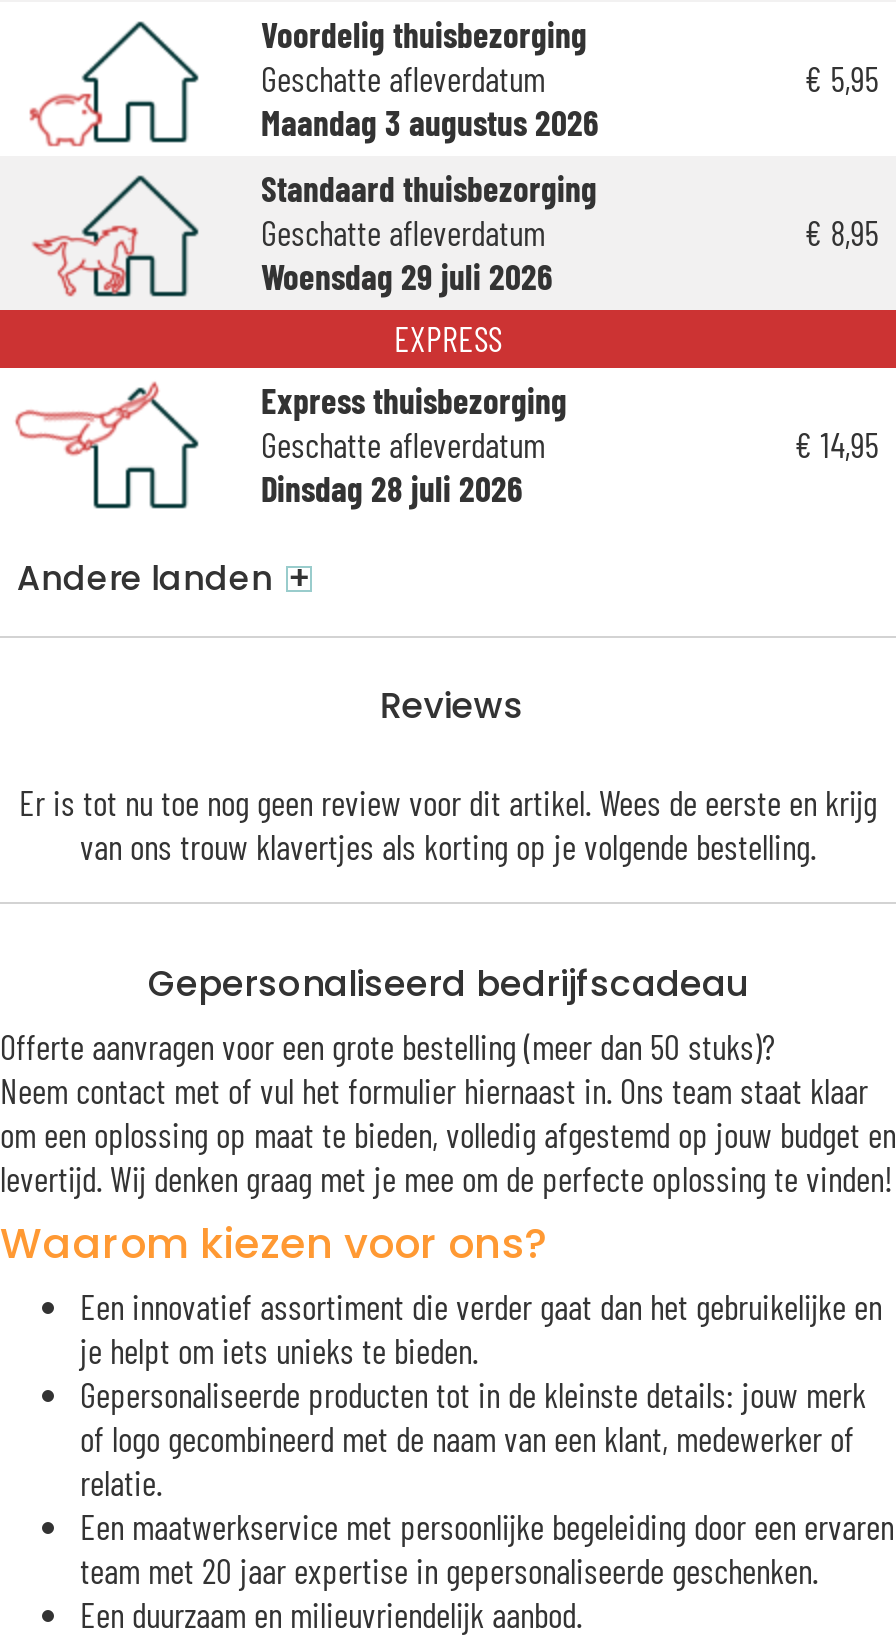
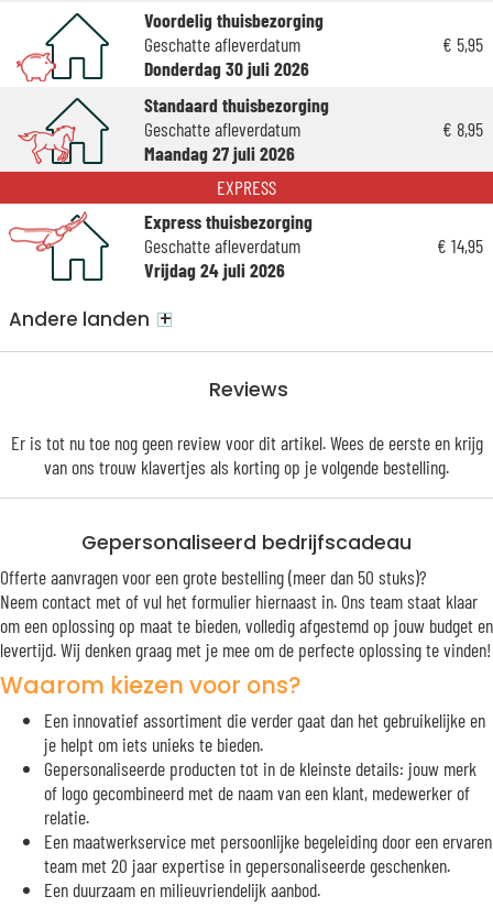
[261,100,599,144] Maandag 3 augustus 2026 -> [144,56,309,80] Donderdag 30 juli 2026
[261,254,553,298] Woensdag 29 juli 2026 -> [144,141,294,165] Maandag 27 juli 2026
[261,466,523,510] Dinsdag 28 juli 2026 -> [144,258,284,282] Vrijdag 24 juli 2026

